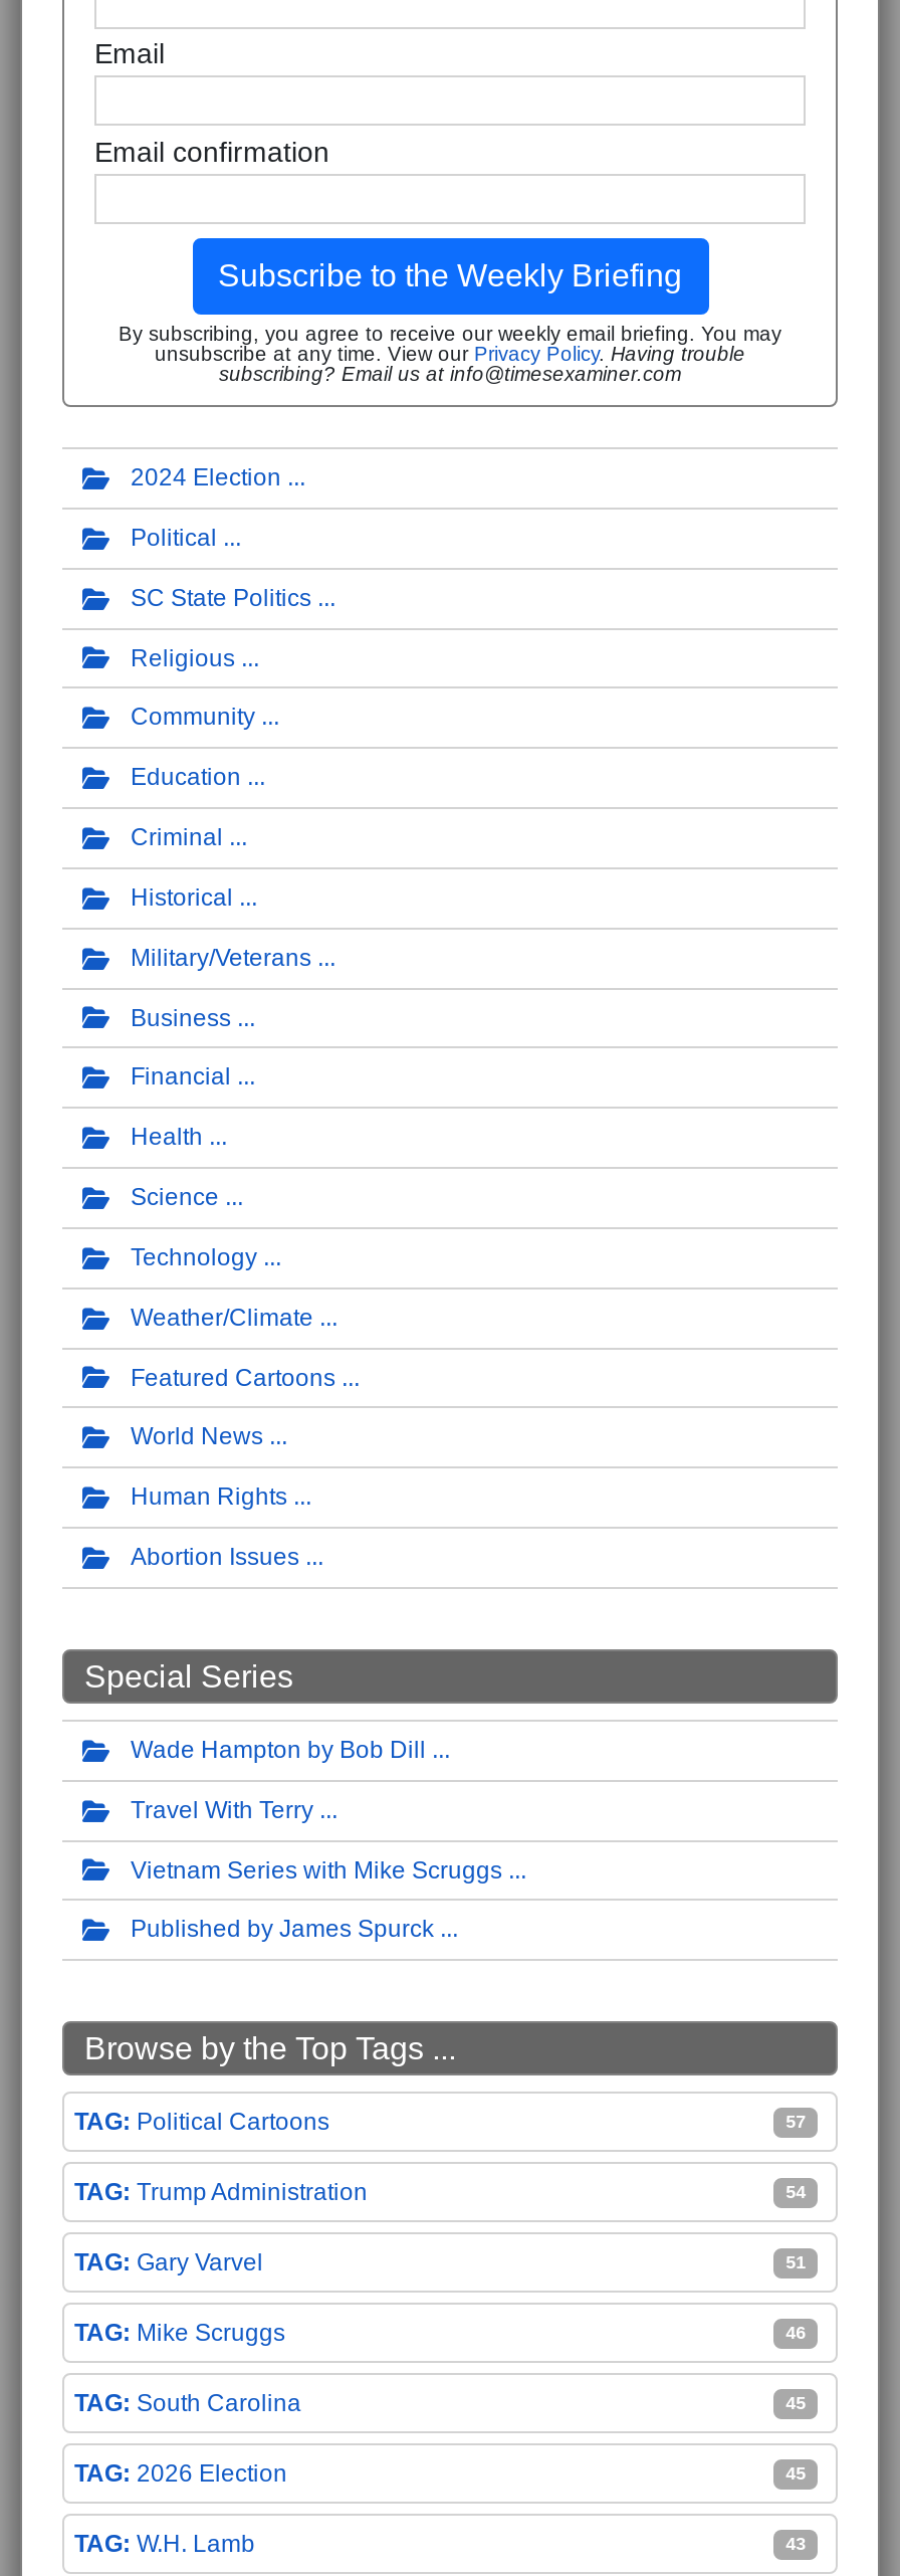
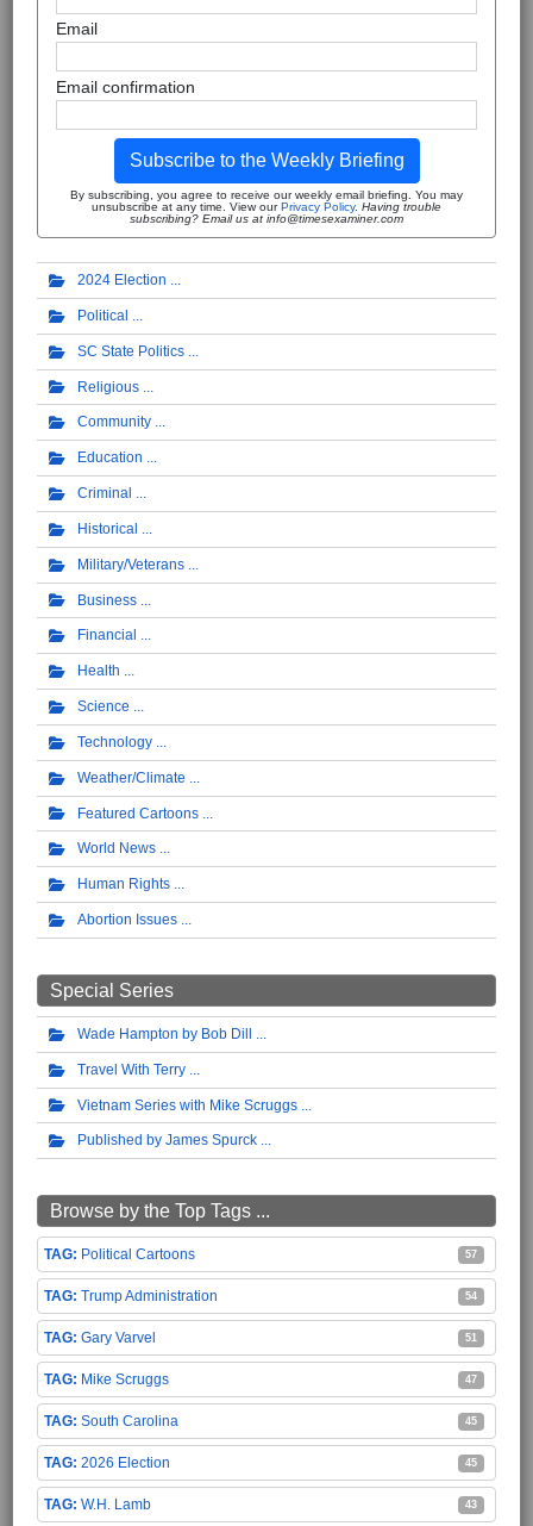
[786,2323,806,2343] 46 -> [465,1374,477,1386] 47

